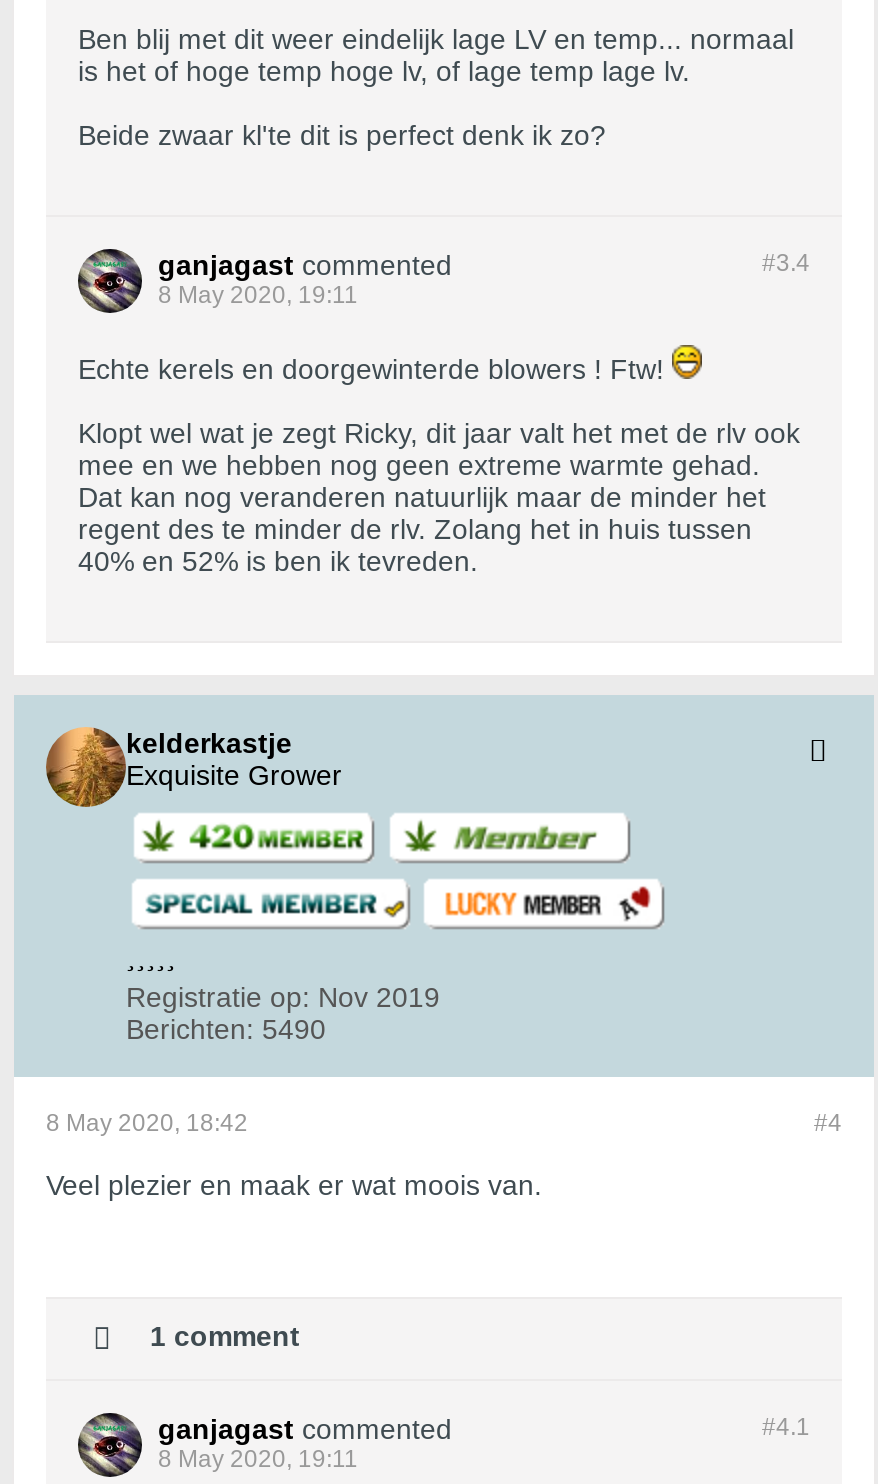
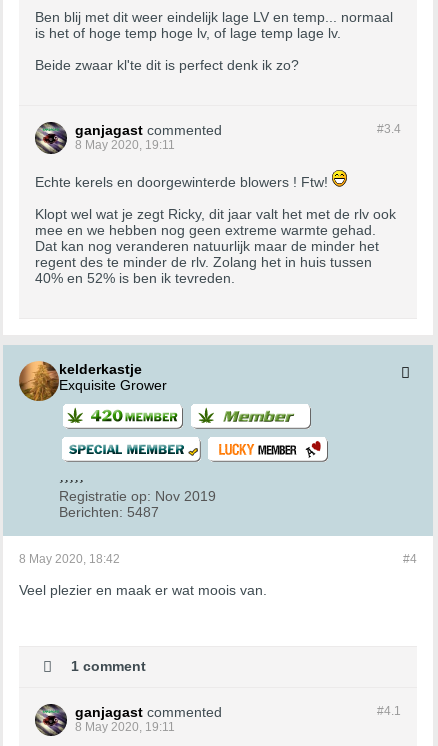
[126,1013,326,1045] Berichten: 5490 -> [59,504,159,520] Berichten: 5487

